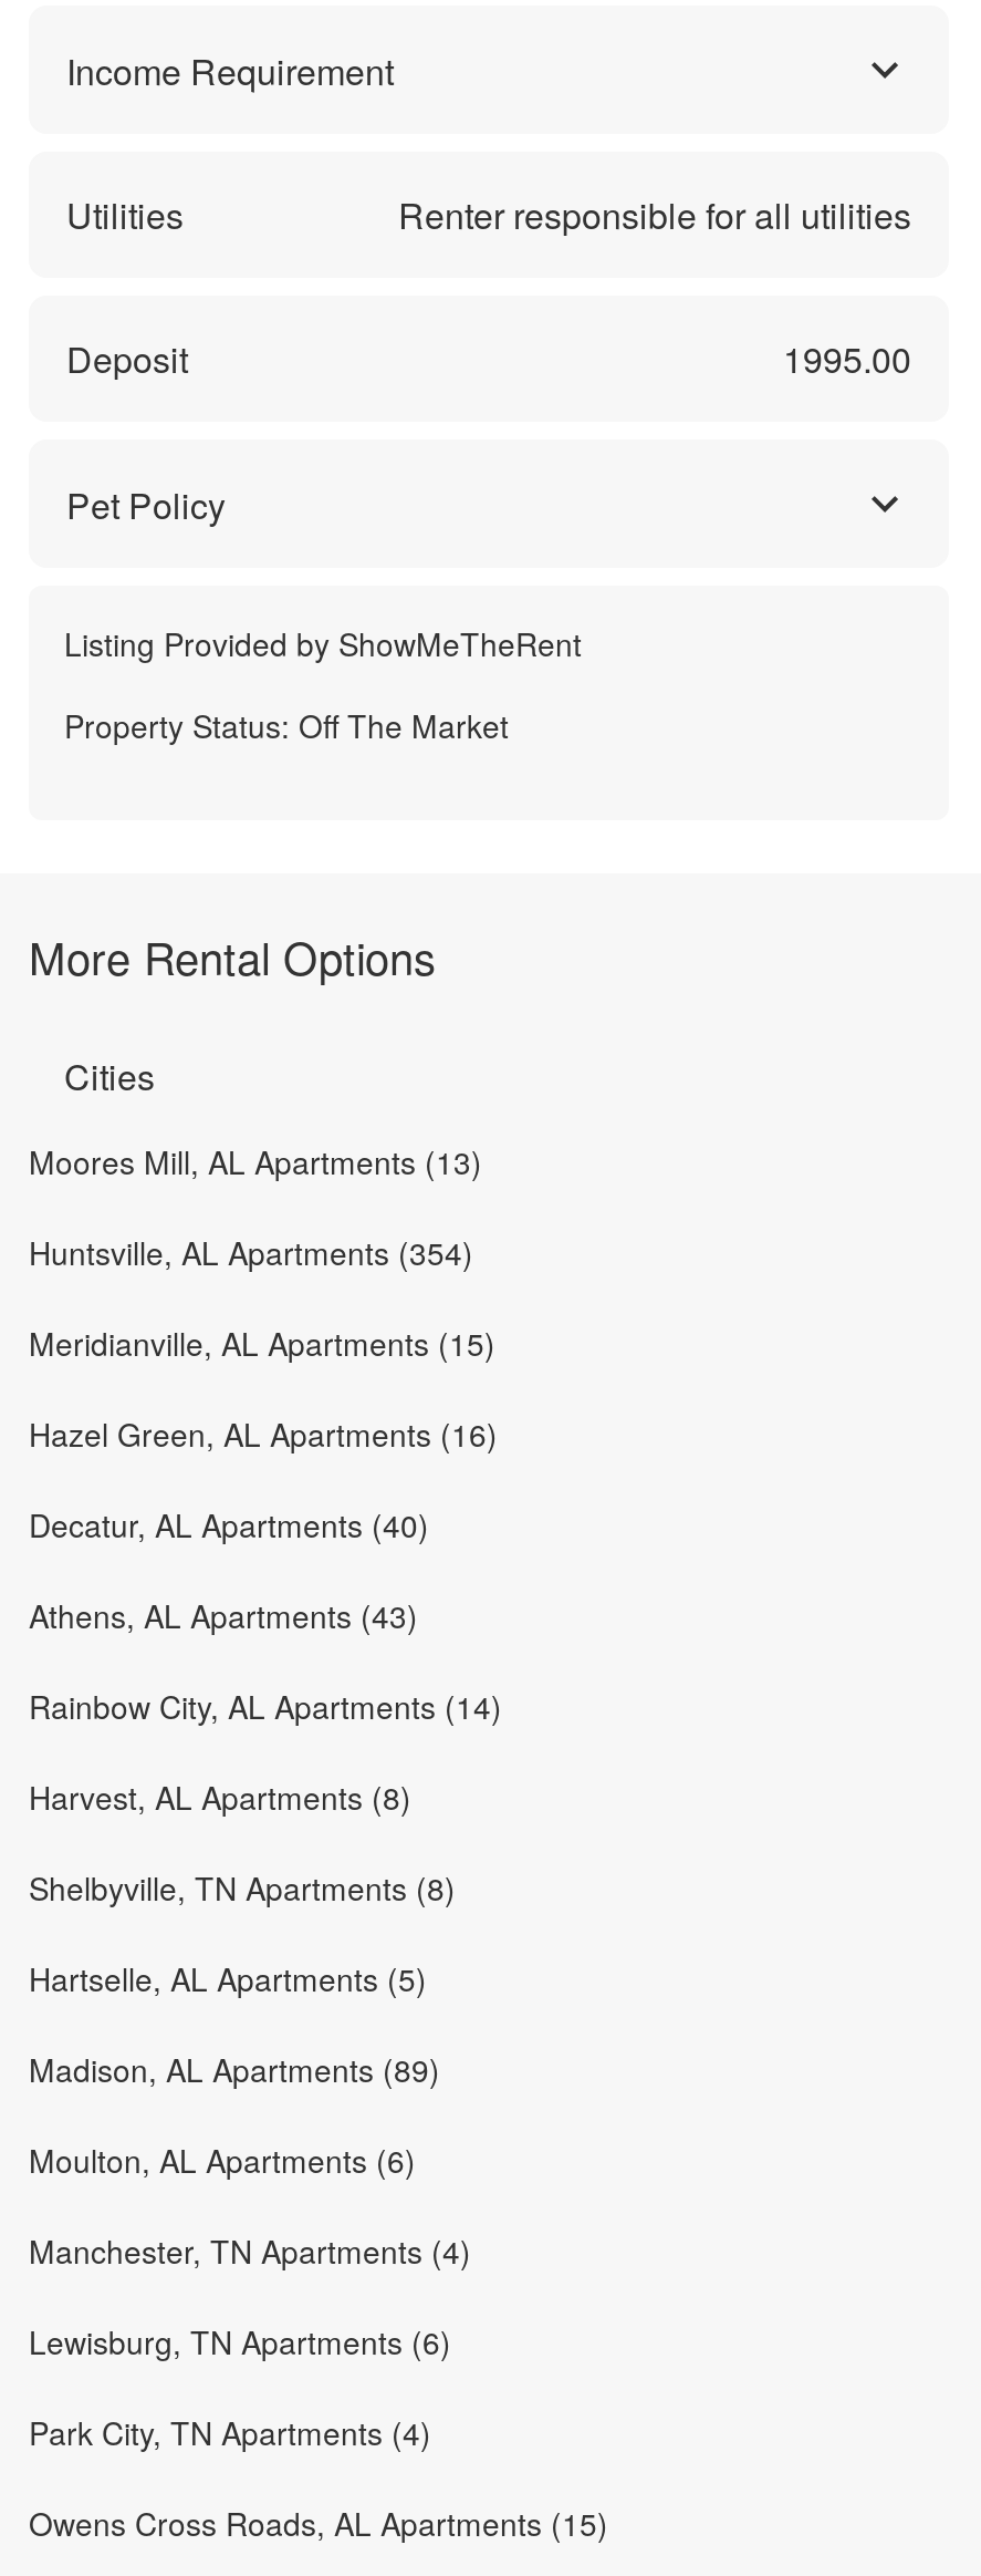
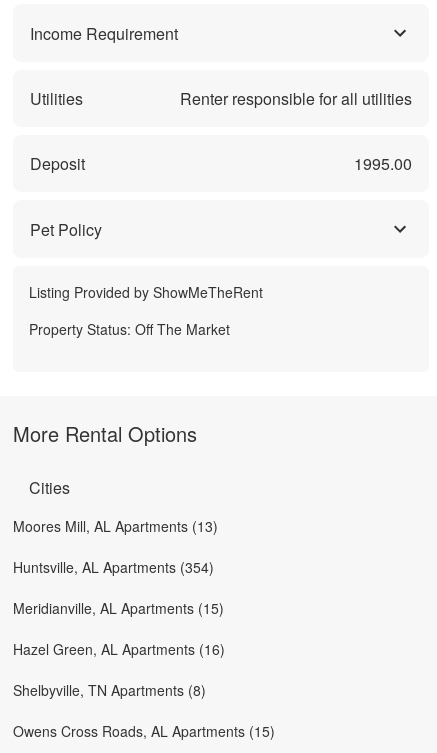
[29,1503,502,1819] Decatur, AL Apartments (40) | Athens, AL Apartments (43) | Rainbow City, AL Apartments (14) | Harvest, AL Apartments (8) -> none
[29,1957,471,2455] Hartselle, AL Apartments (5) | Madison, AL Apartments (89) | Moulton, AL Apartments (6) | Manchester, TN Apartments (4) | Lewisburg, TN Apartments (6) | Park City, TN Apartments (4) -> none

